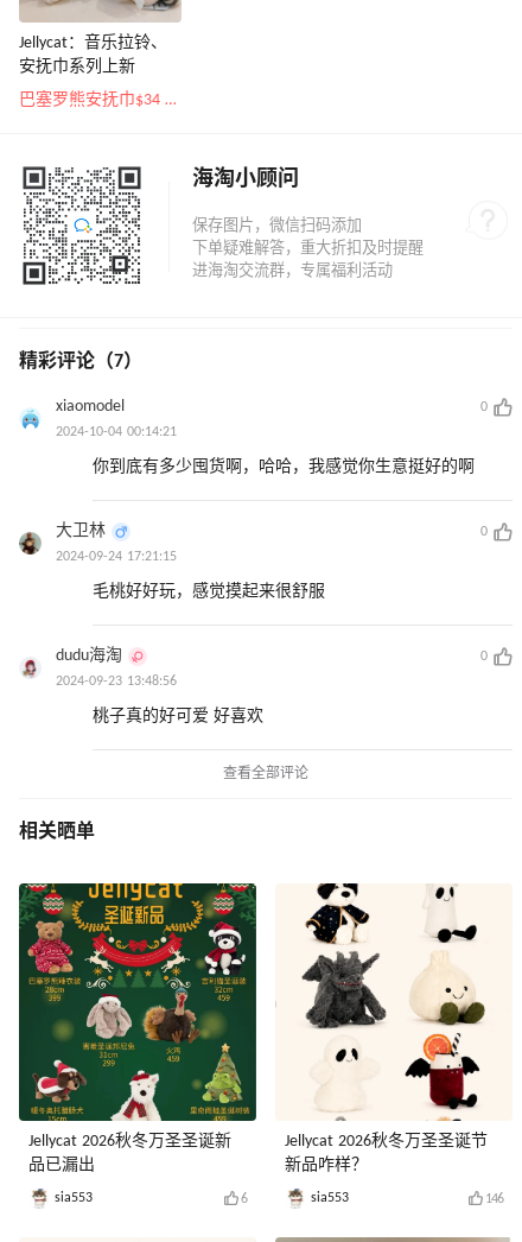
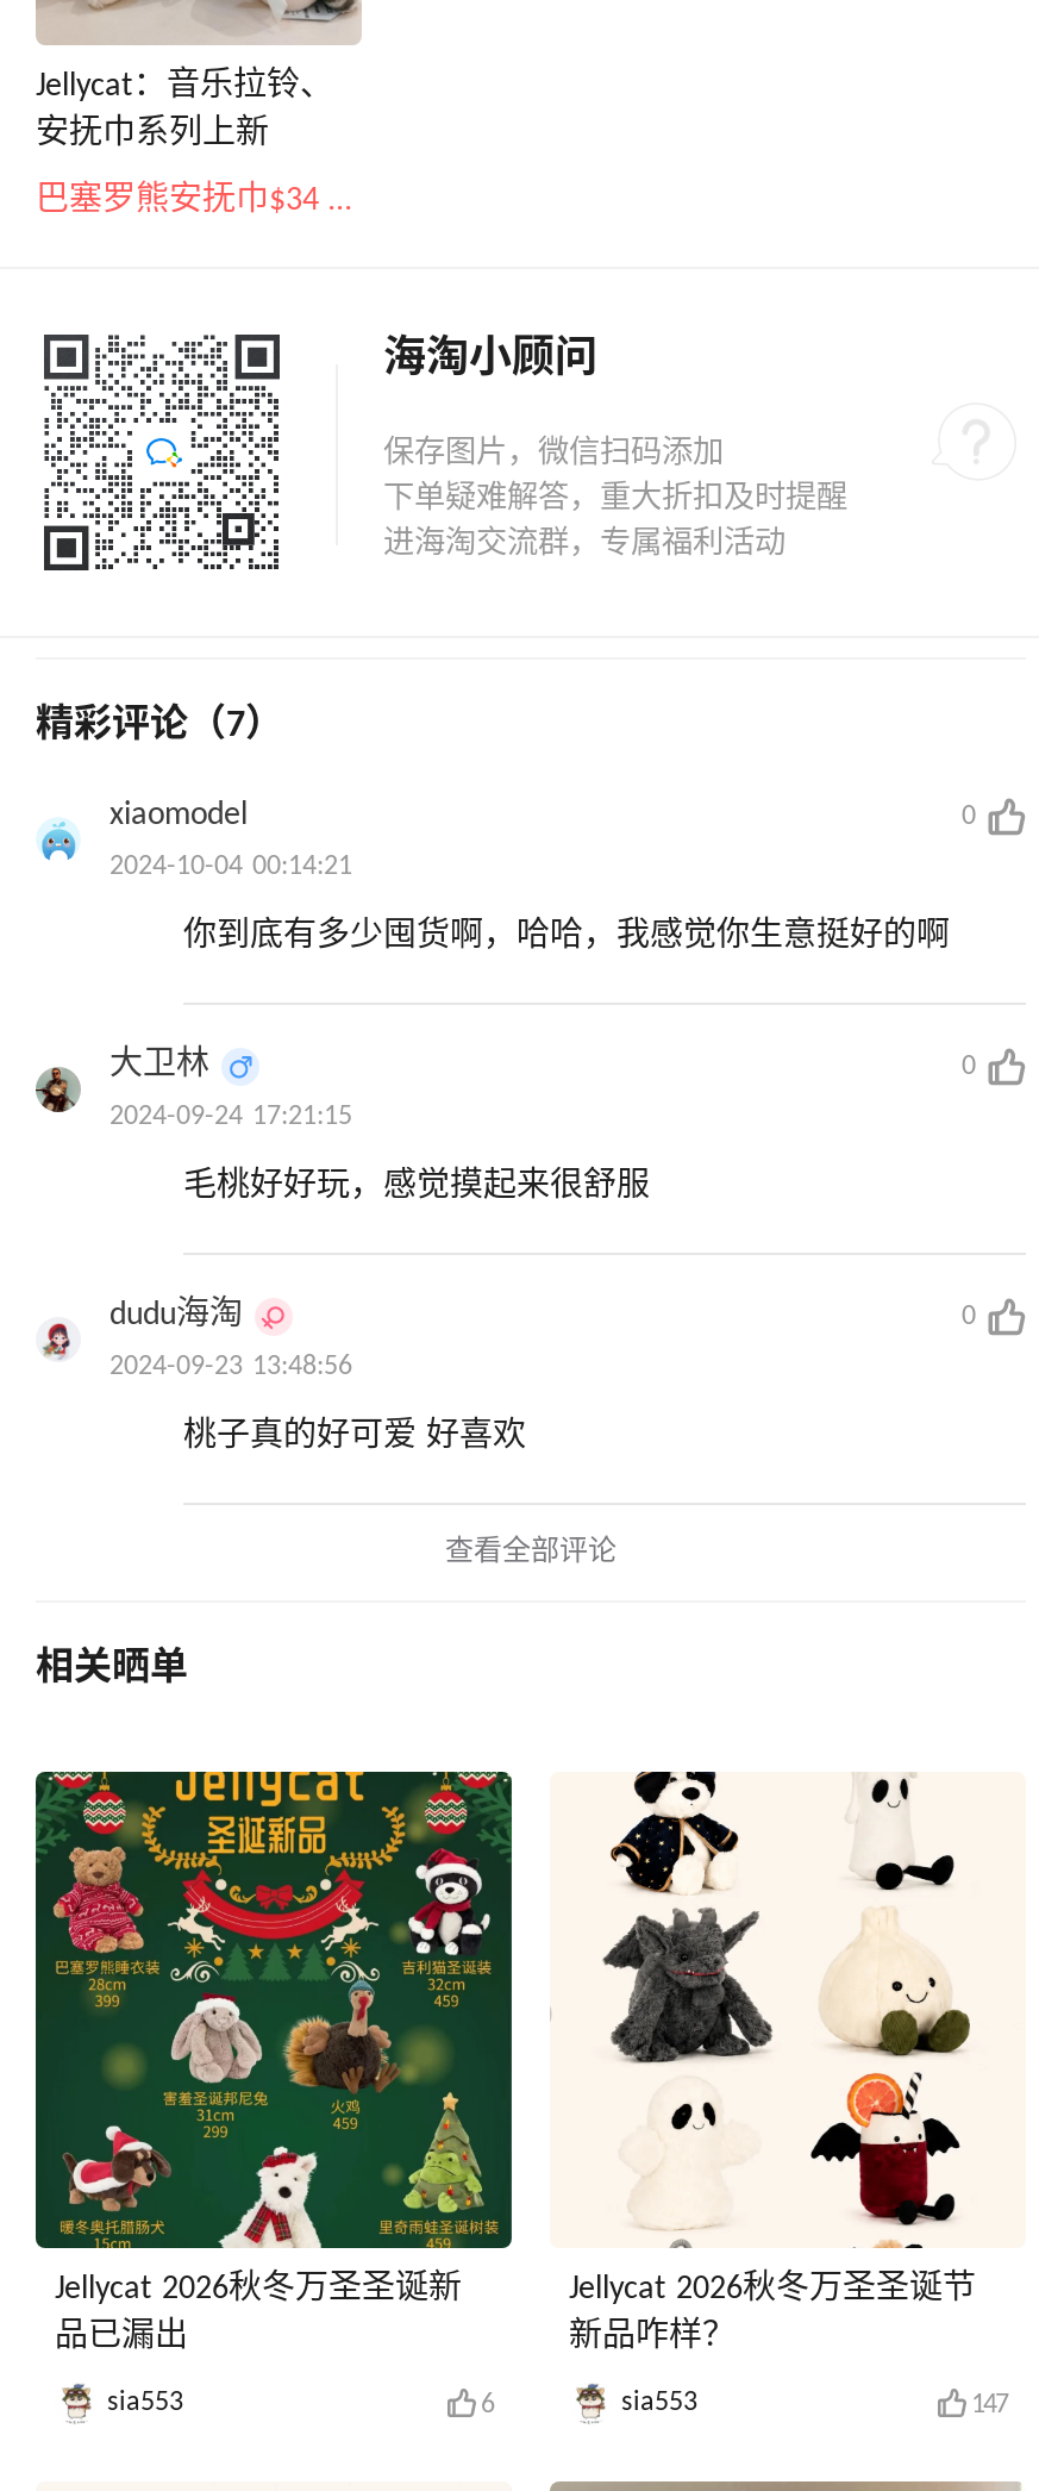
[485,1192,503,1206] 146 -> [971,2391,1007,2420] 147

